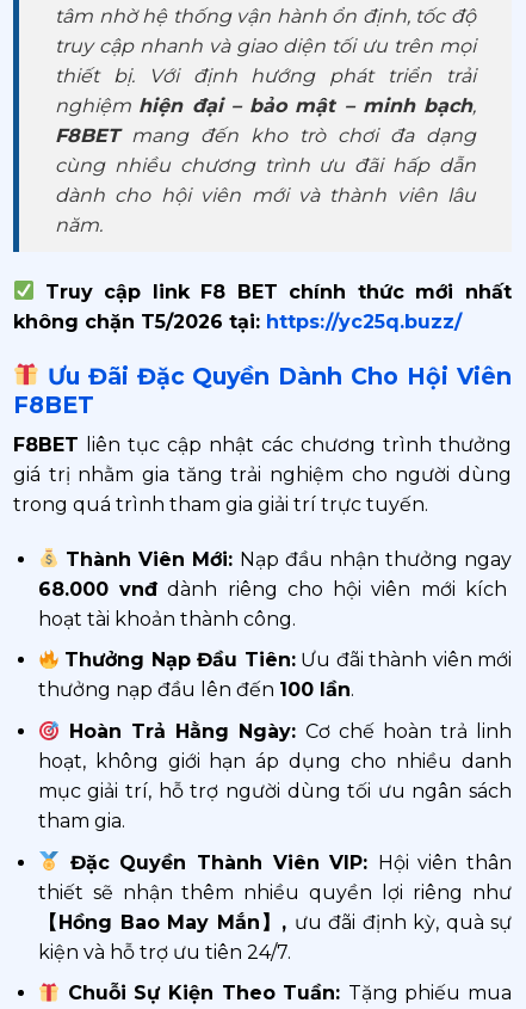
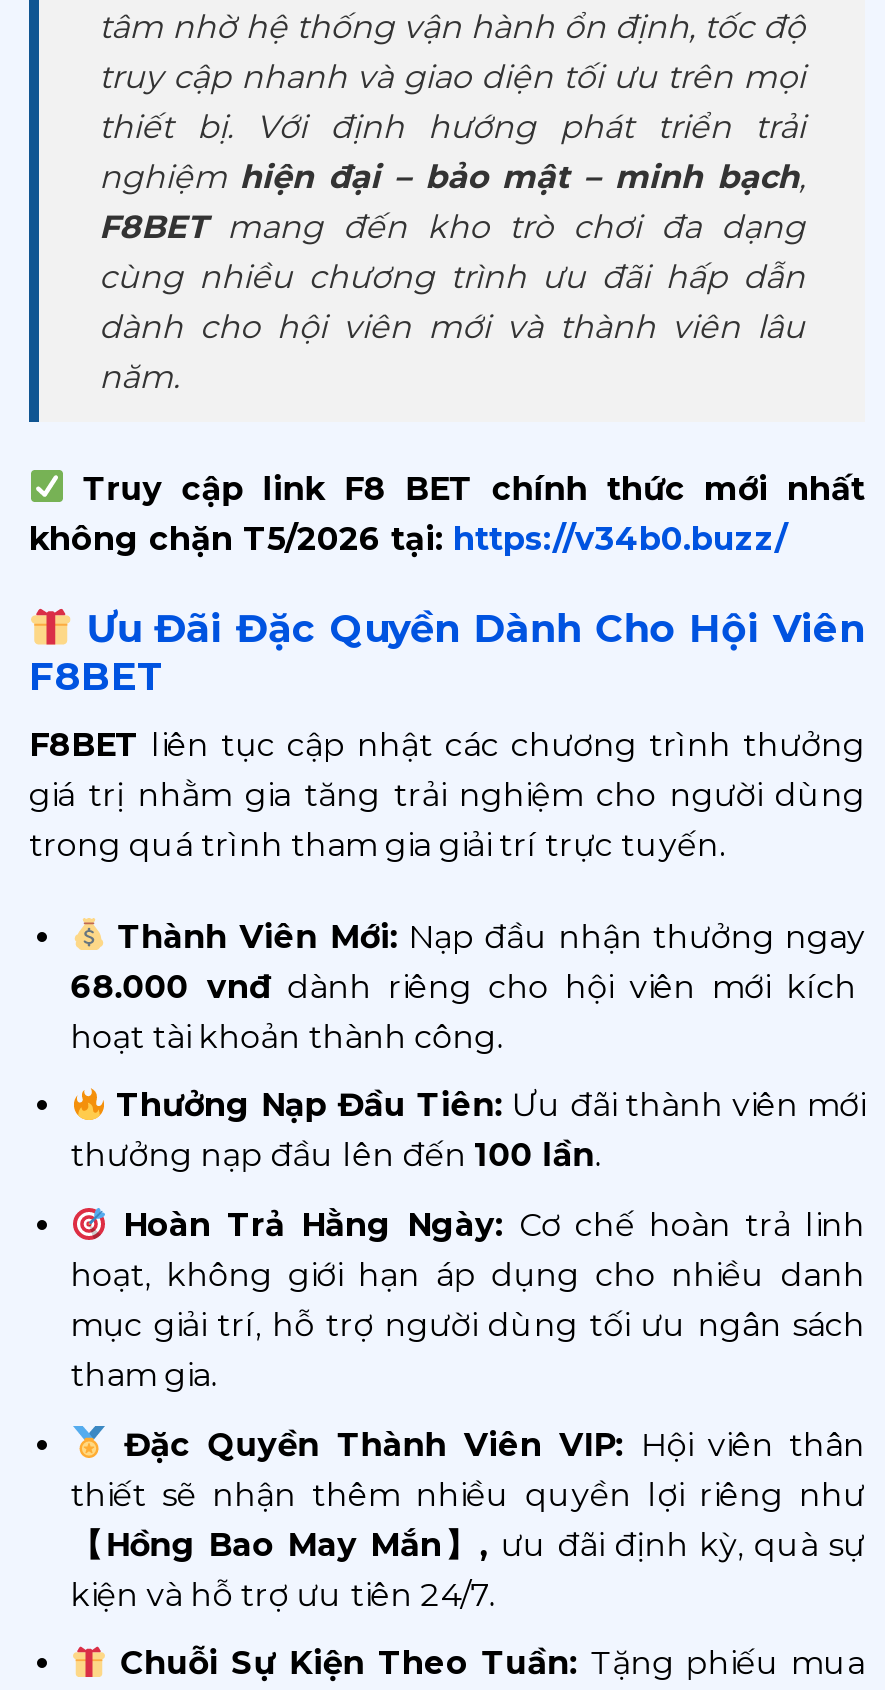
[13,310,462,333] không chặn T5/2026 tại: https://yc25q.buzz/ -> [29,519,787,557] không chặn T5/2026 tại: https://v34b0.buzz/

